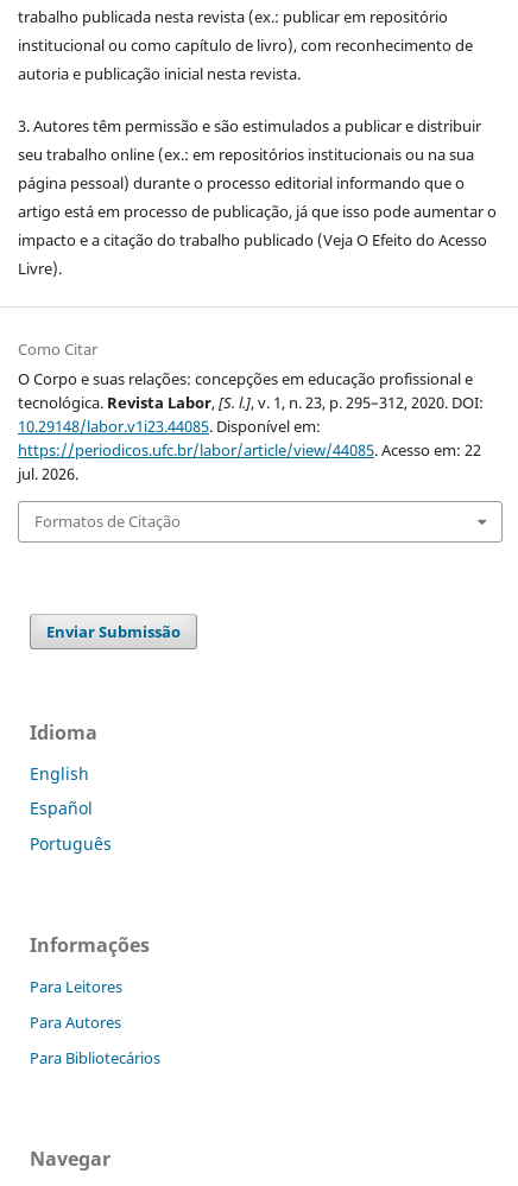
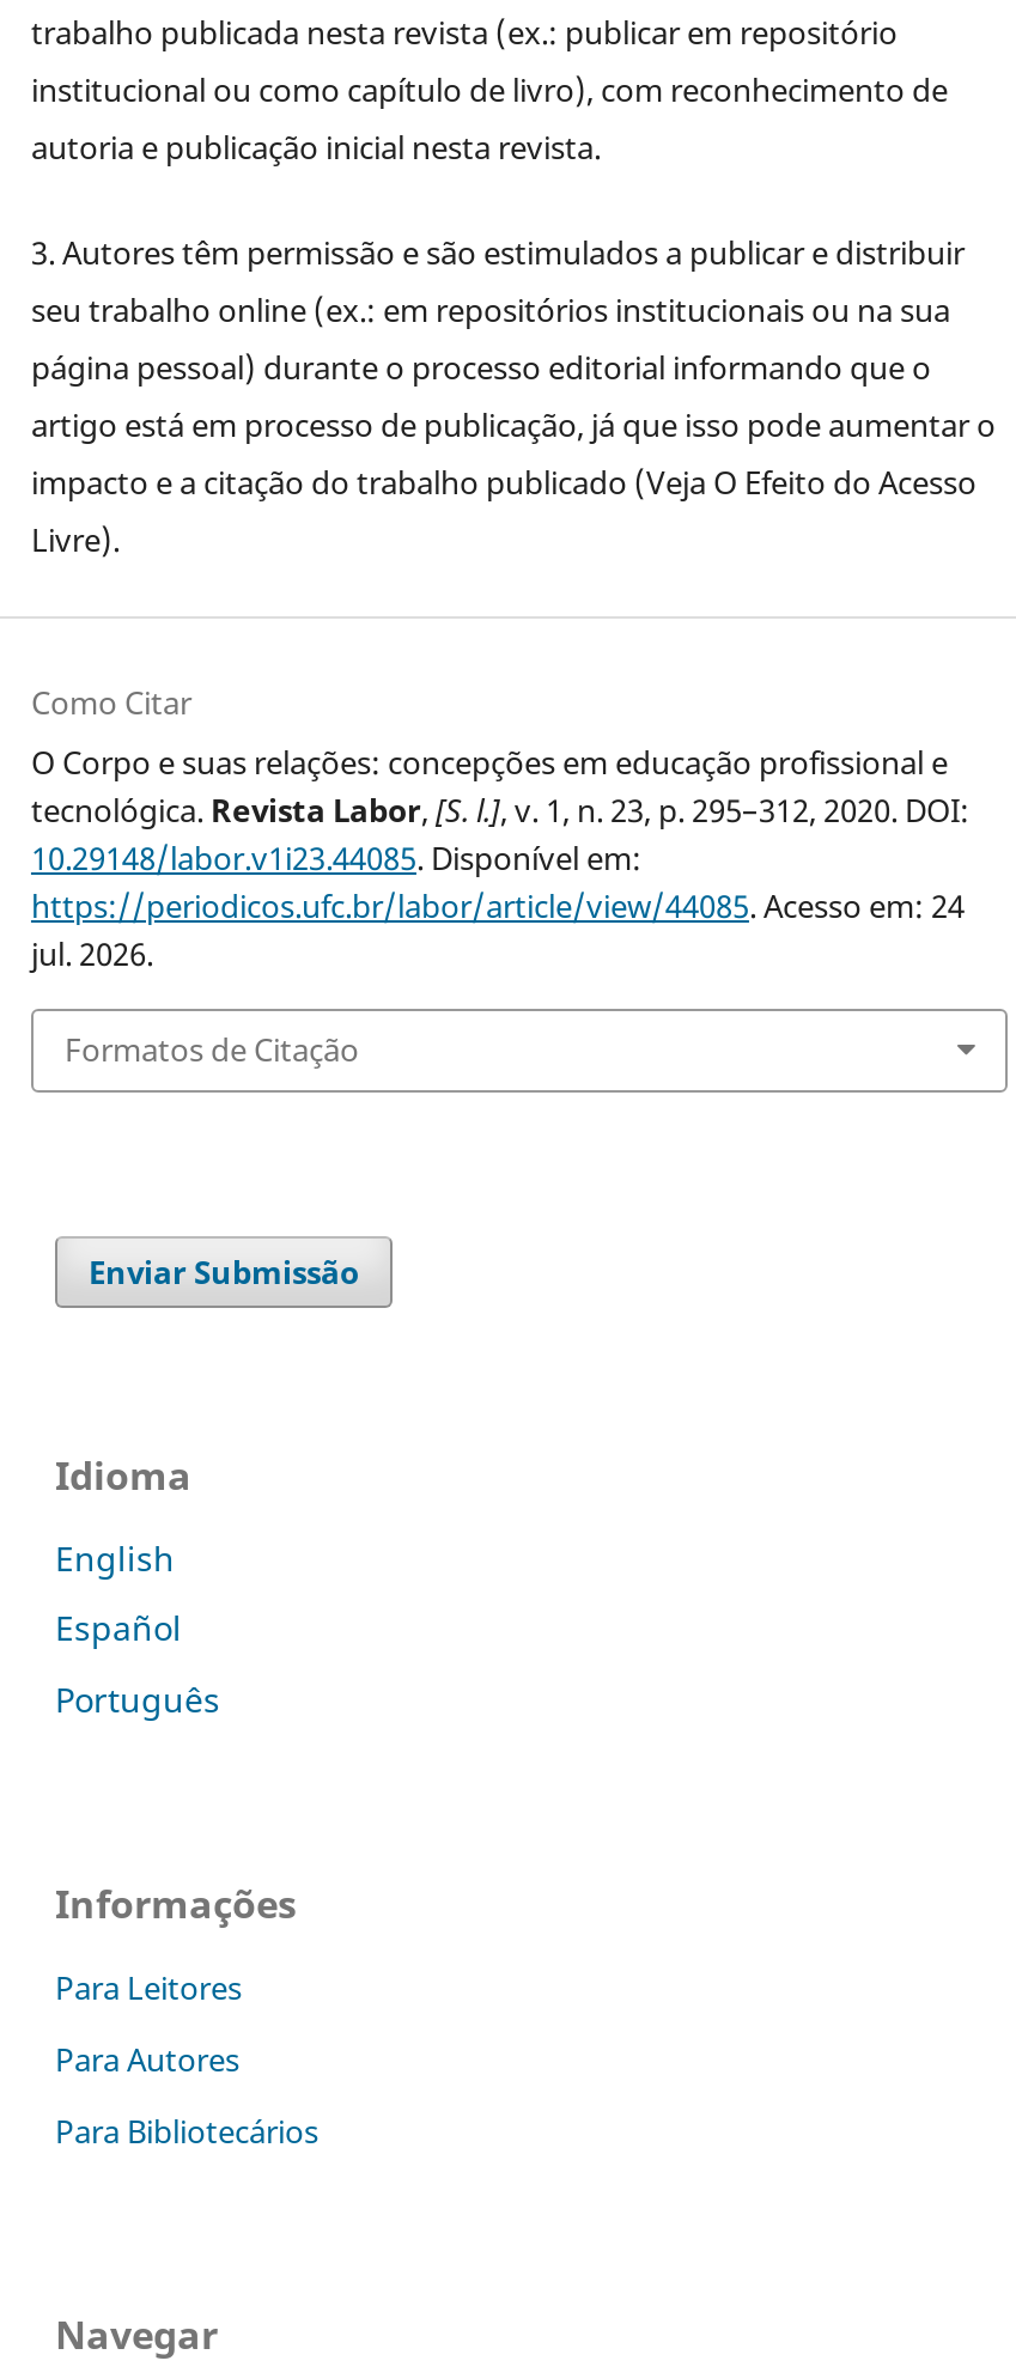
[18,439,481,461] https://periodicos.ufc.br/labor/article/view/44085. Acesso em: 22 -> [31,884,965,927] https://periodicos.ufc.br/labor/article/view/44085. Acesso em: 24

